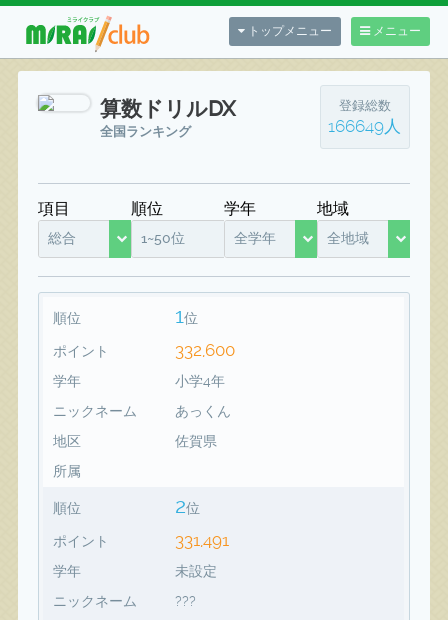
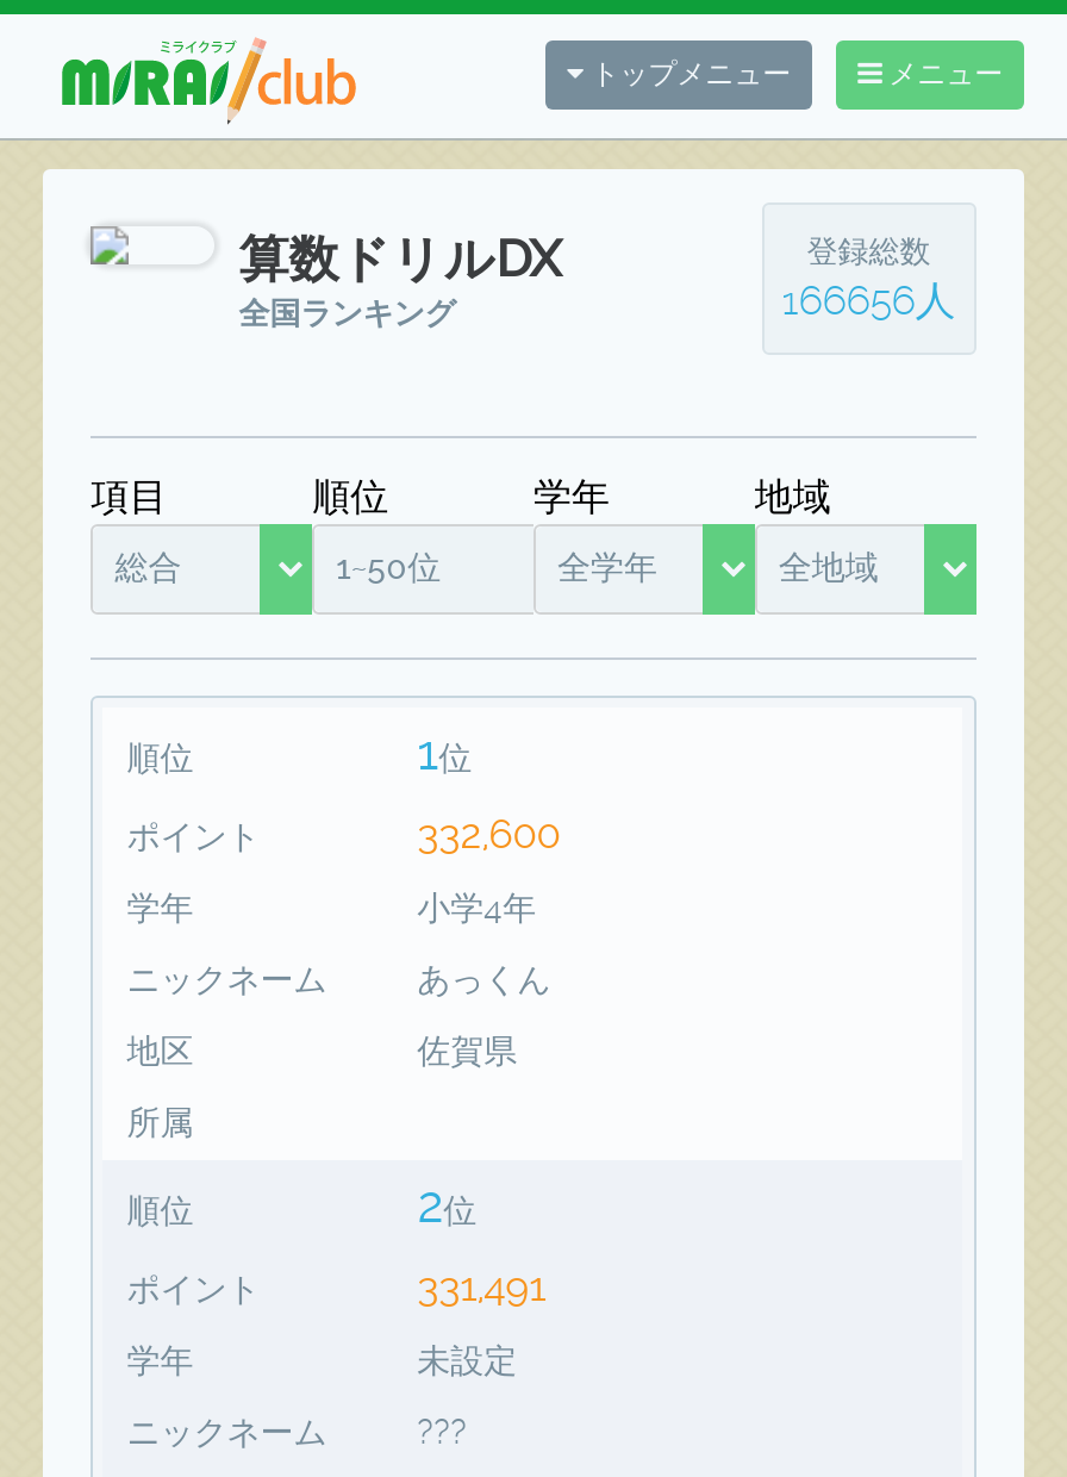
[328,116,401,136] 166649人 -> [782,275,956,323] 166656人

